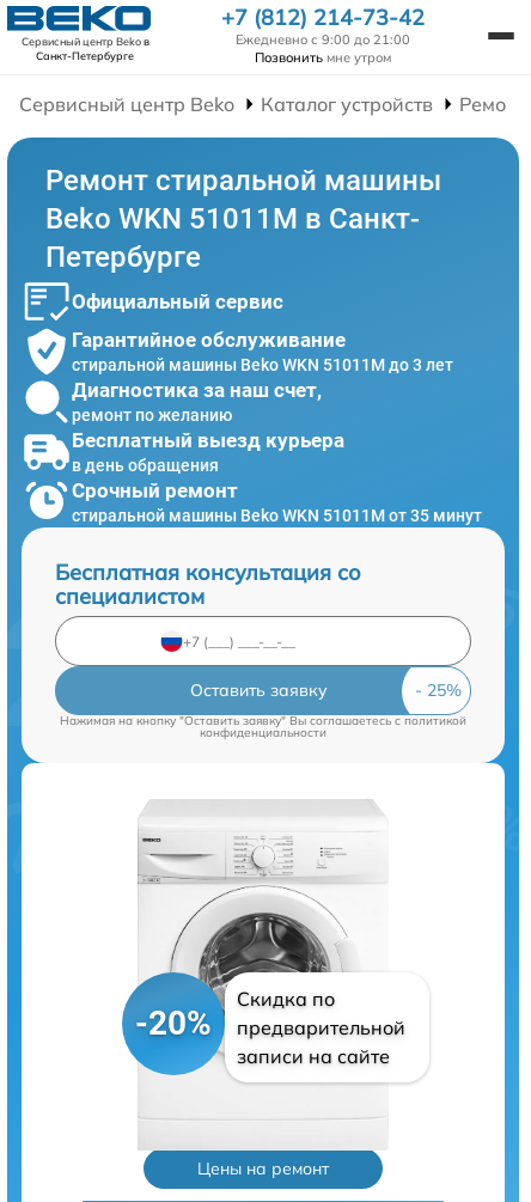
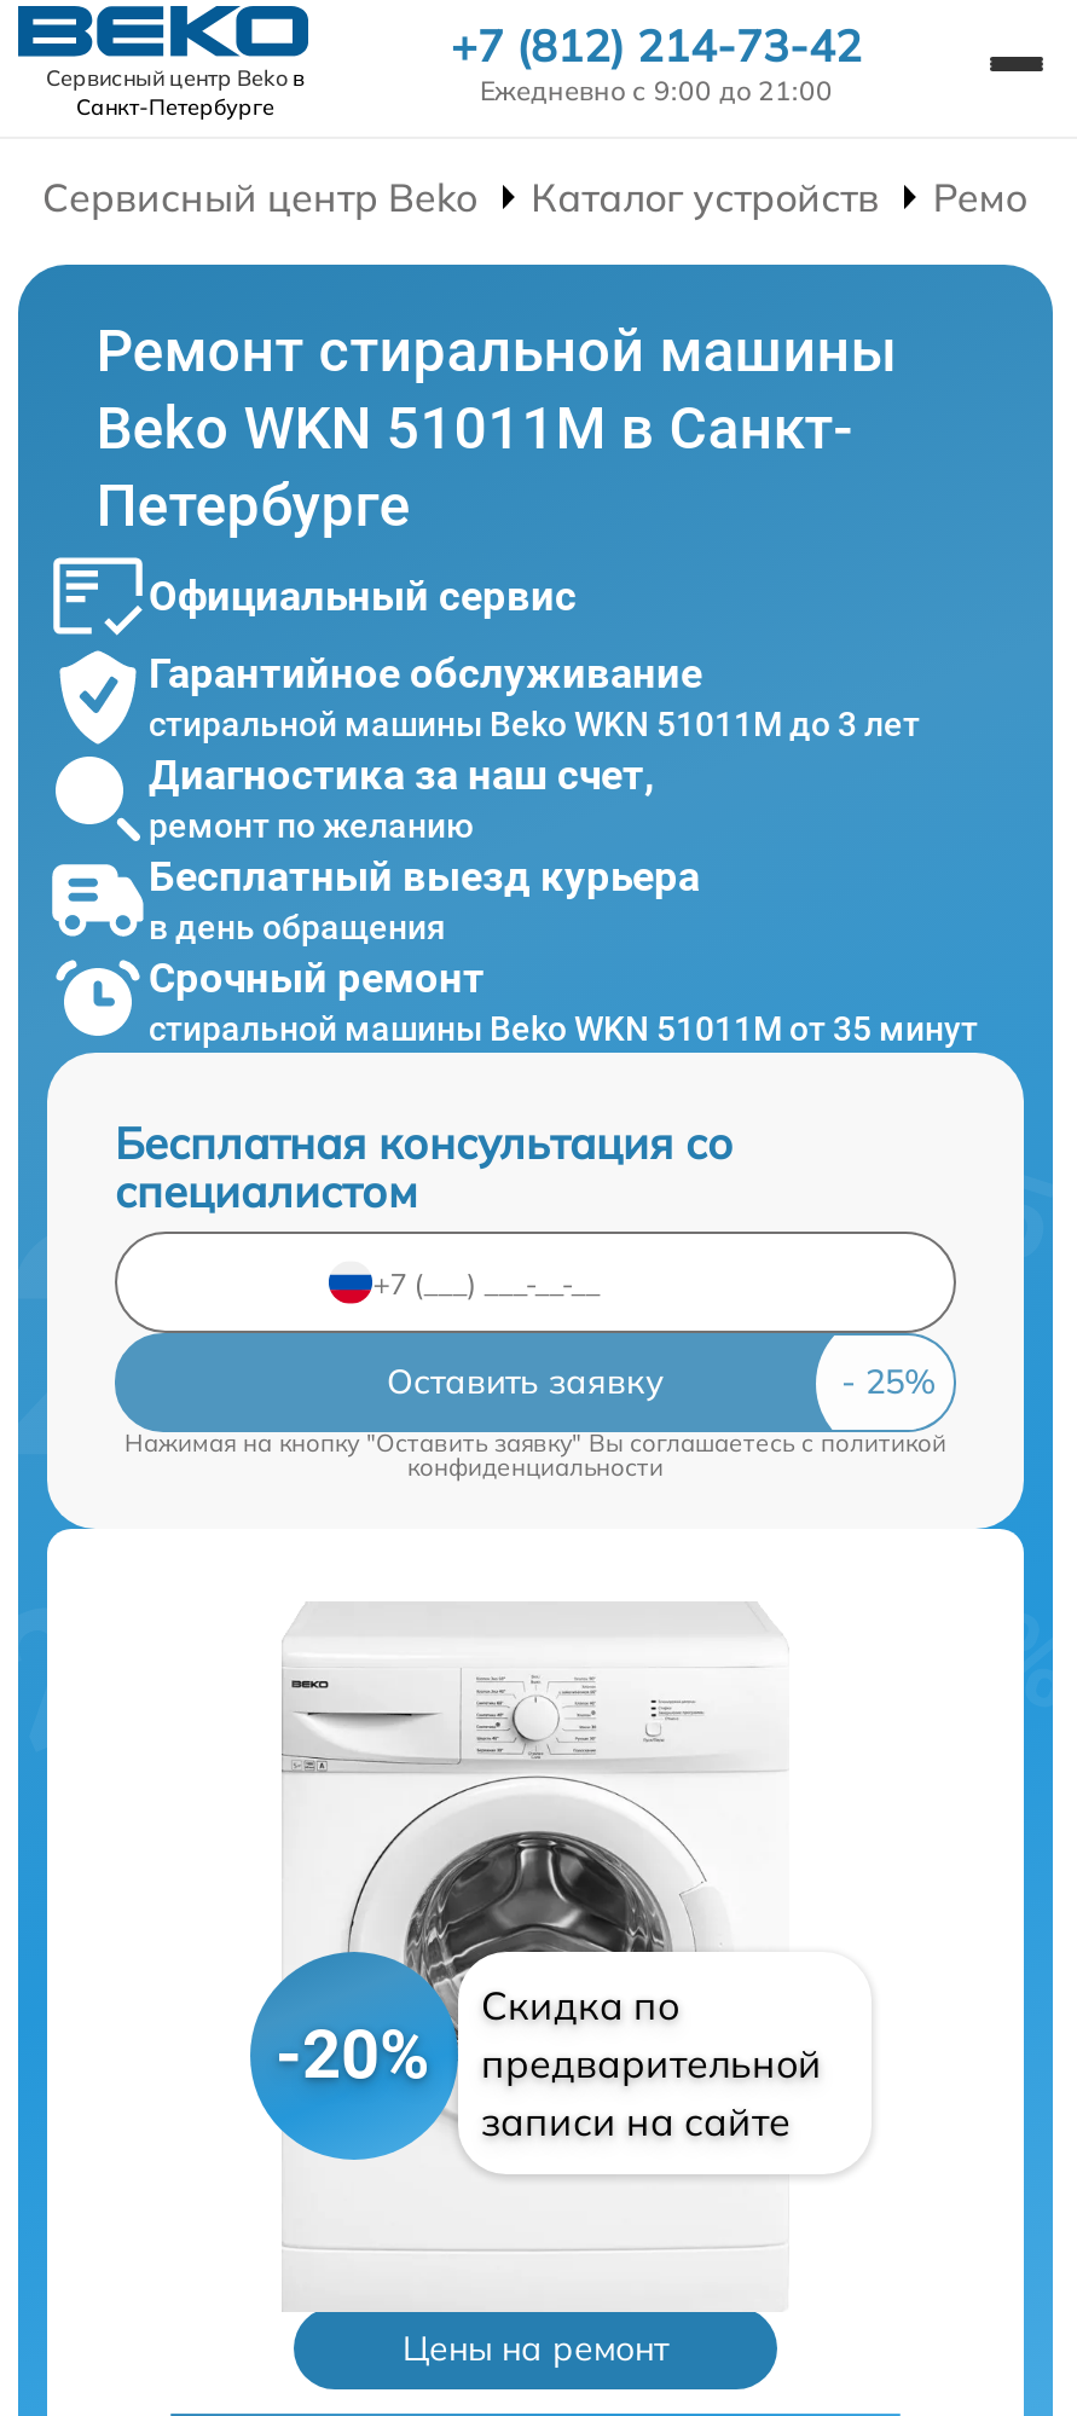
[255,49,391,66] Позвонить мне утром -> none

